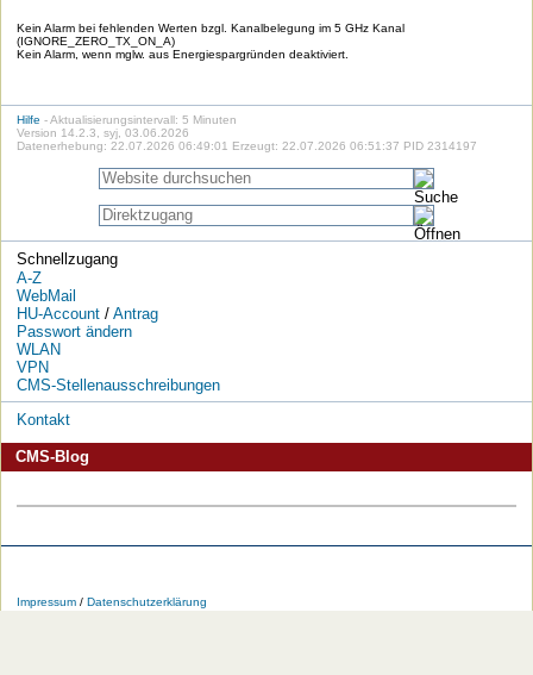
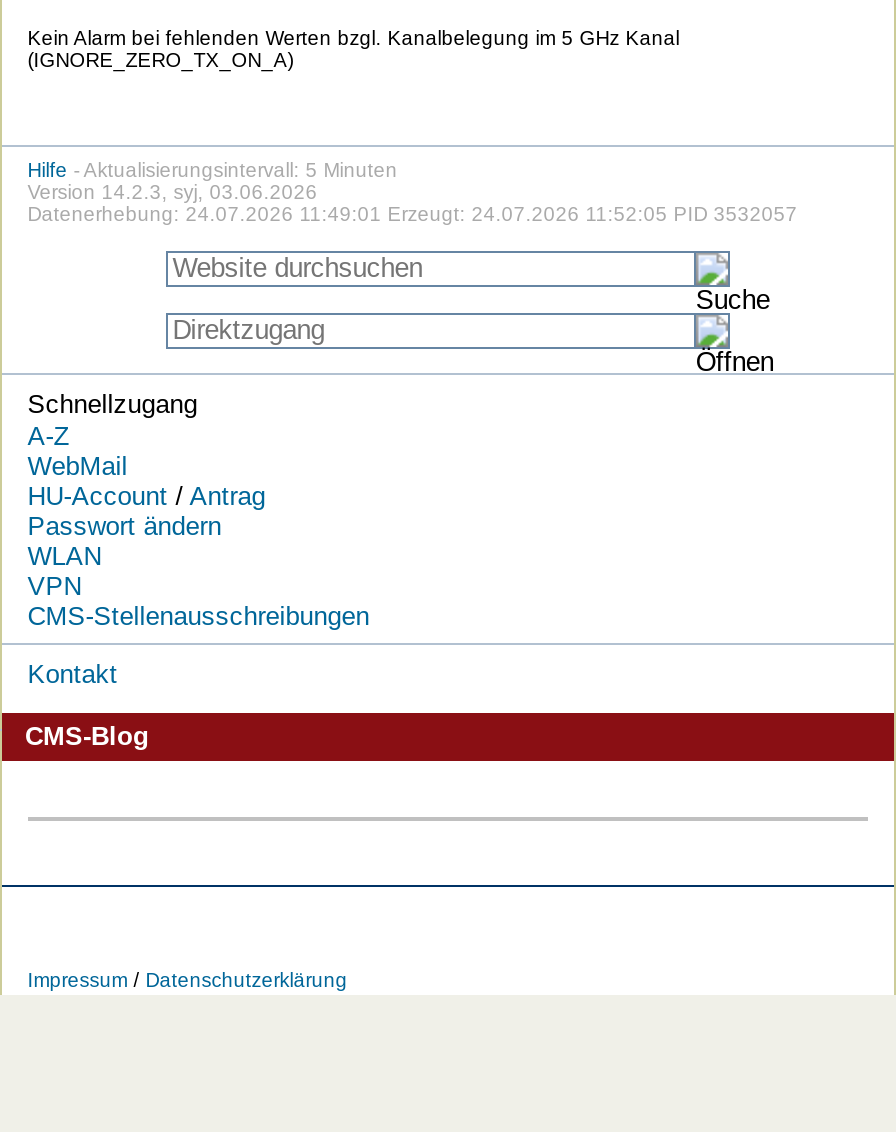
[16,48,348,61] Kein Alarm, wenn mglw. aus Energiespargründen deaktiviert. -> none
[16,139,477,152] Datenerhebung: 22.07.2026 06:49:01 Erzeugt: 22.07.2026 06:51:37 PID 2314197 -> [28,203,798,225] Datenerhebung: 24.07.2026 11:49:01 Erzeugt: 24.07.2026 11:52:05 PID 3532057

